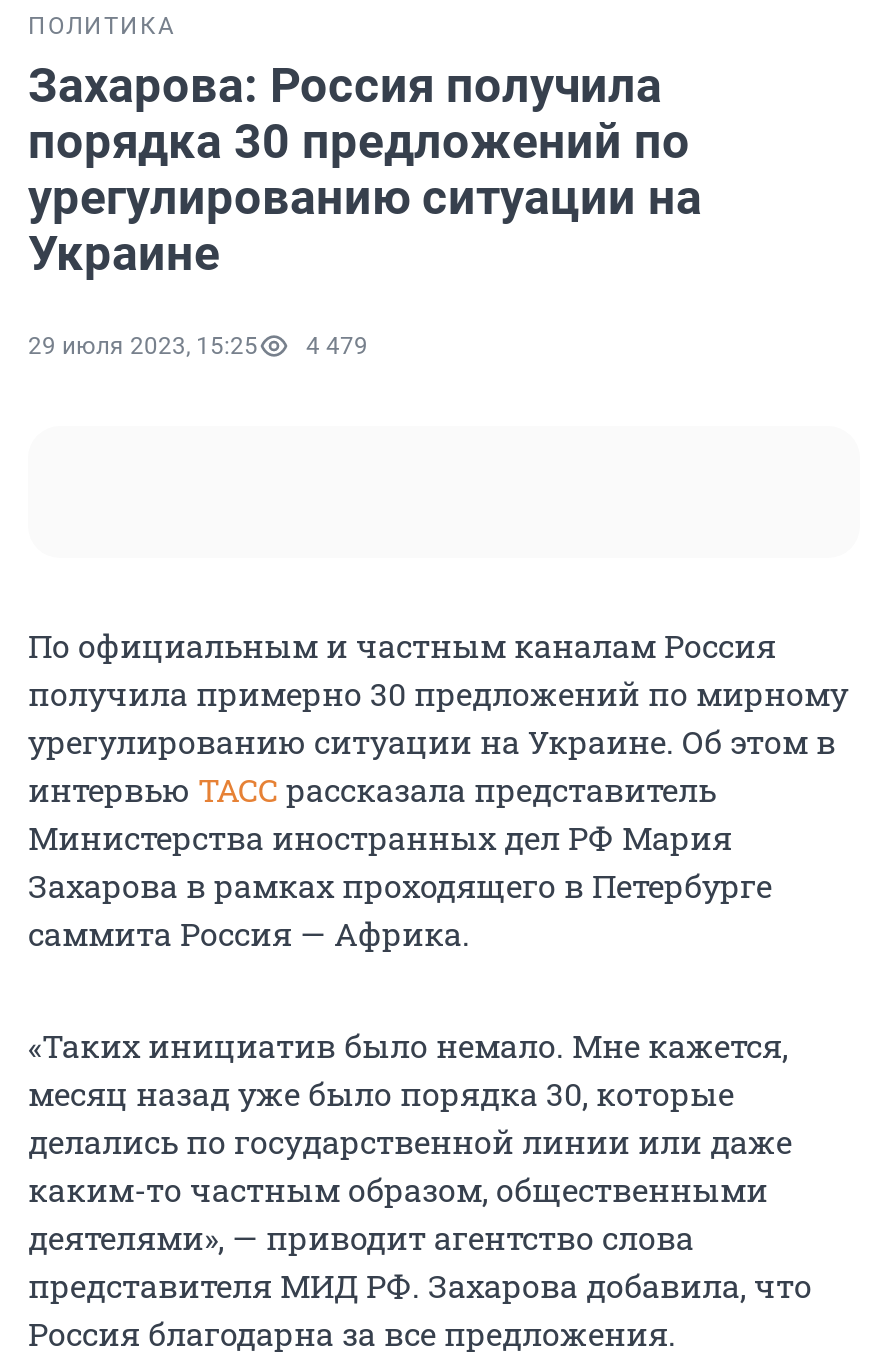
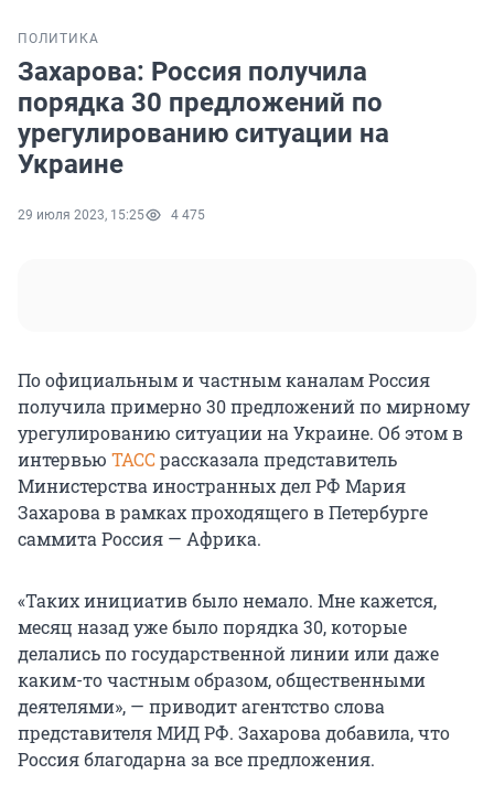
[28,332,368,360] 29 июля 2023, 15:25 4 479 -> [18,207,205,223] 29 июля 2023, 15:25 4 475

